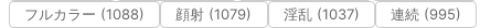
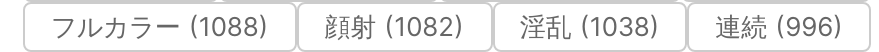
[176,5,252,23] 顔射 (1079) -> [324,10,464,42] 顔射 (1082)
[283,5,359,23] 淫乱 (1037) -> [520,10,660,42] 淫乱 (1038)
[391,5,461,23] 連続 (995) -> [715,10,843,42] 連続 (996)

